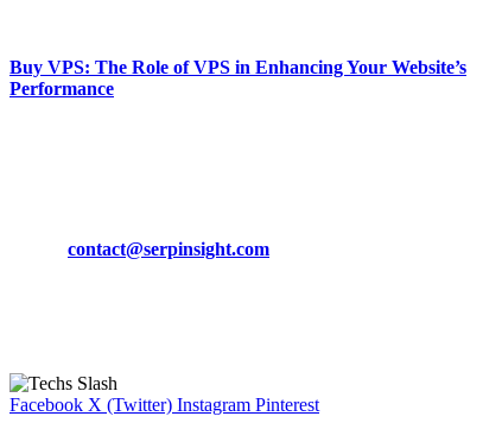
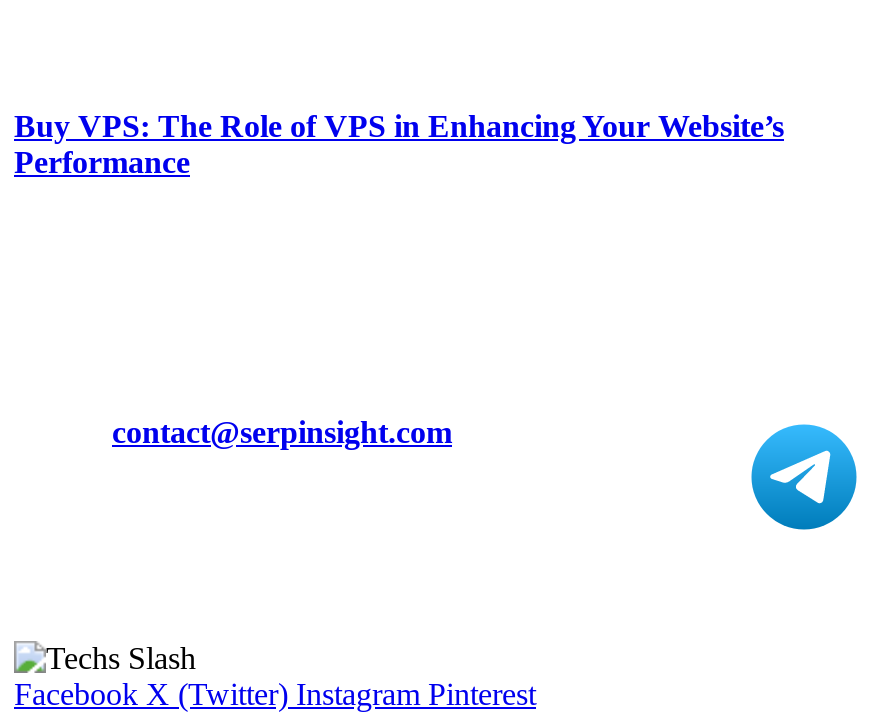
none -> [748,421,860,533] [image]

